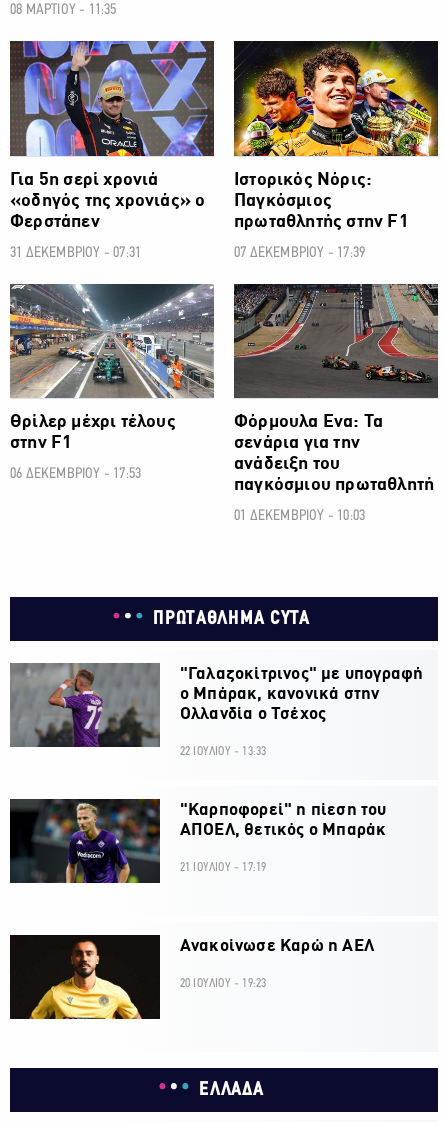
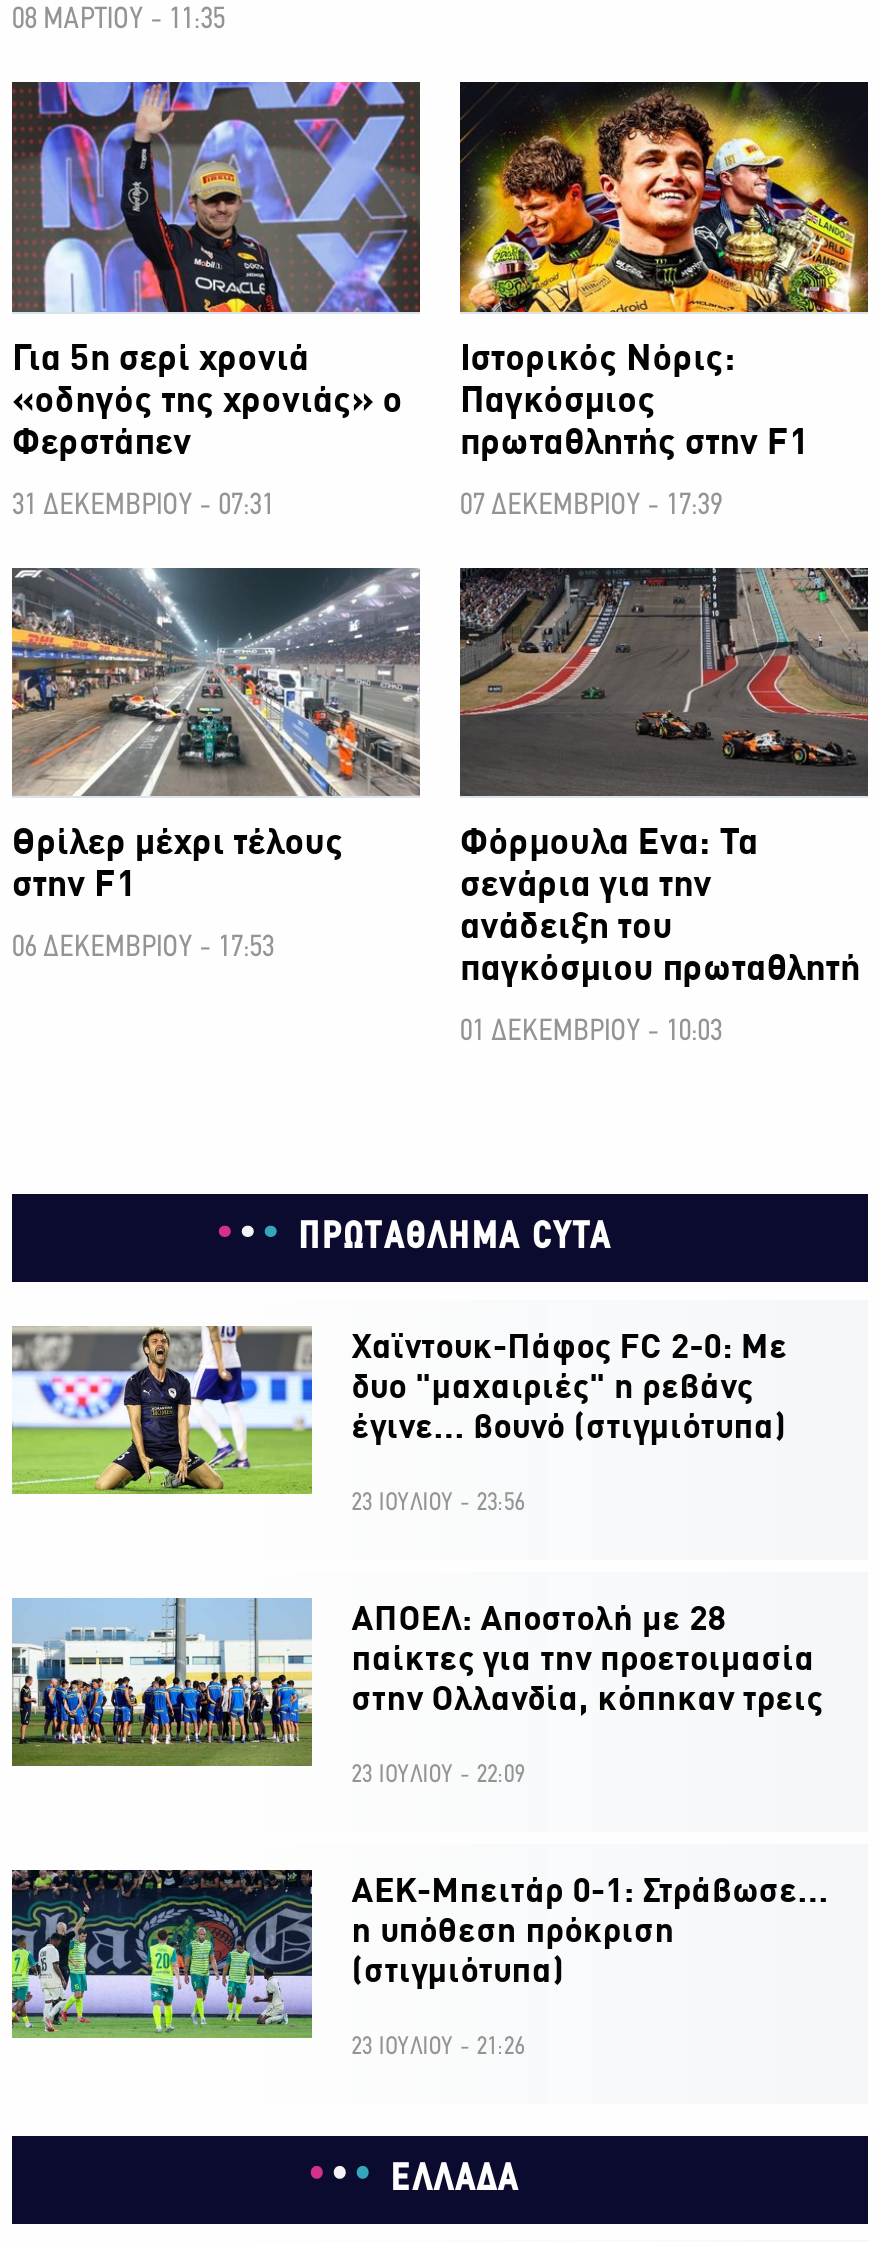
[9,663,423,748] [image] | "Γαλαζοκίτρινος" με υπογραφή | ο Μπάρακ, κανονικά στην | Ολλανδία ο Τσέχος -> [12,1326,788,1496] [image] | Χαϊντουκ-Πάφος FC 2-0: Με | δυο "μαχαιριές" η ρεβάνς | έγινε... βουνό (στιγμιότυπα)
[180,744,266,757] 22 ΙΟΥΛΙΟΥ - 13:33 -> [352,1489,525,1515] 23 ΙΟΥΛΙΟΥ - 23:56
[9,798,387,884] [image] | "Καρποφορεί" η πίεση του | ΑΠΟΕΛ, θετικός ο Μπαράκ -> [10,1596,823,1768] [image] | AΠΟΕΛ: Αποστολή με 28 | παίκτες για την προετοιμασία | στην Ολλανδία, κόπηκαν τρεις
[180,860,266,873] 21 ΙΟΥΛΙΟΥ - 17:19 -> [352,1761,525,1787] 23 ΙΟΥΛΙΟΥ - 22:09
[9,935,374,1020] [image] | Ανακοίνωσε Καρώ η ΑΕΛ -> [10,1868,829,2040] [image] | ΑΕΚ-Μπειτάρ 0-1: Στράβωσε... | η υπόθεση πρόκριση | (στιγμιότυπα)
[180,976,266,989] 20 ΙΟΥΛΙΟΥ - 19:23 -> [352,2033,525,2059] 23 ΙΟΥΛΙΟΥ - 21:26

